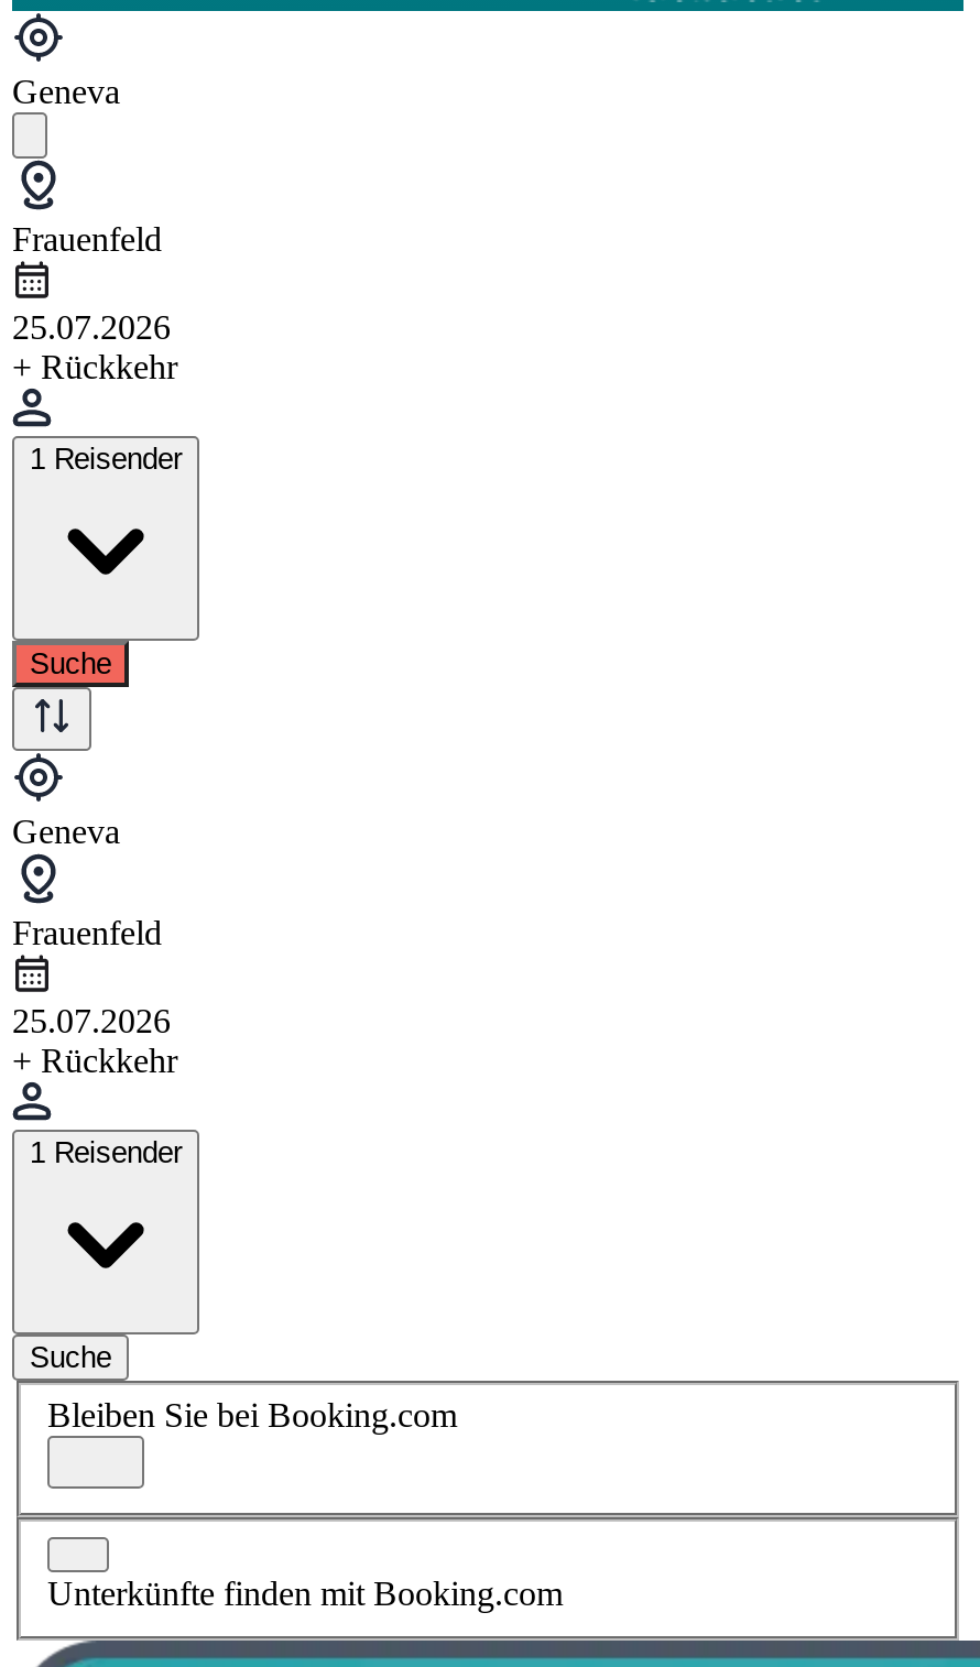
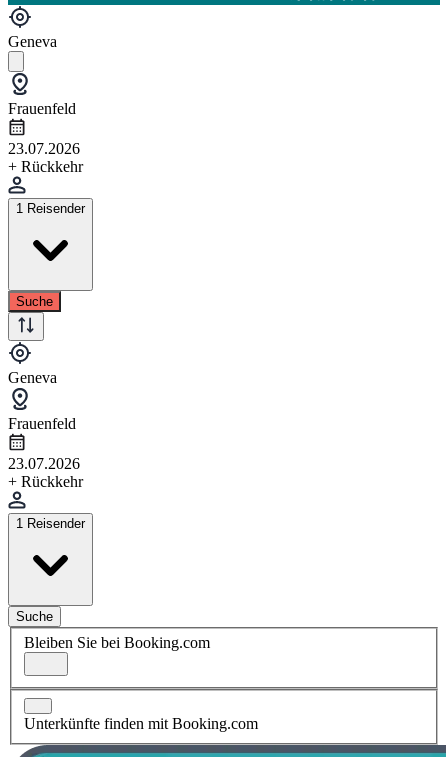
[12,308,171,345] 25.07.2026 -> [8,140,80,157] 23.07.2026
[12,1002,171,1039] 25.07.2026 -> [8,455,80,472] 23.07.2026

